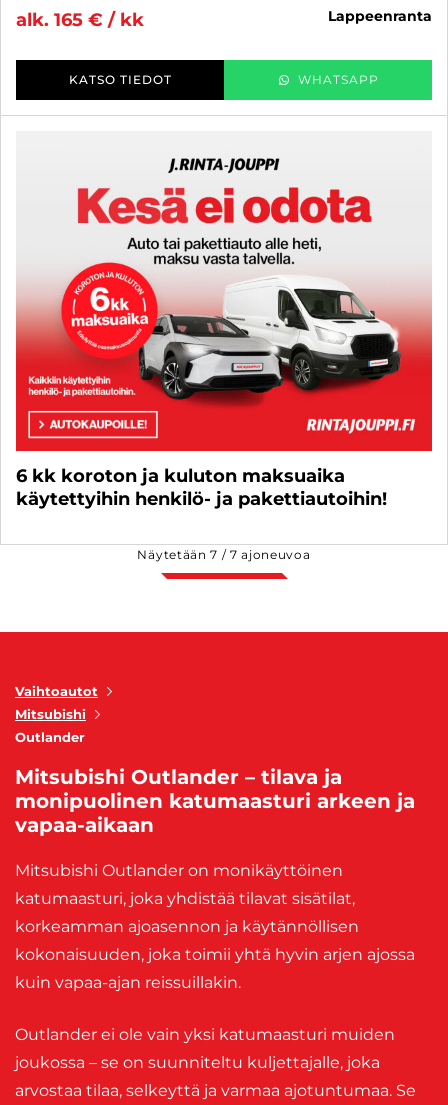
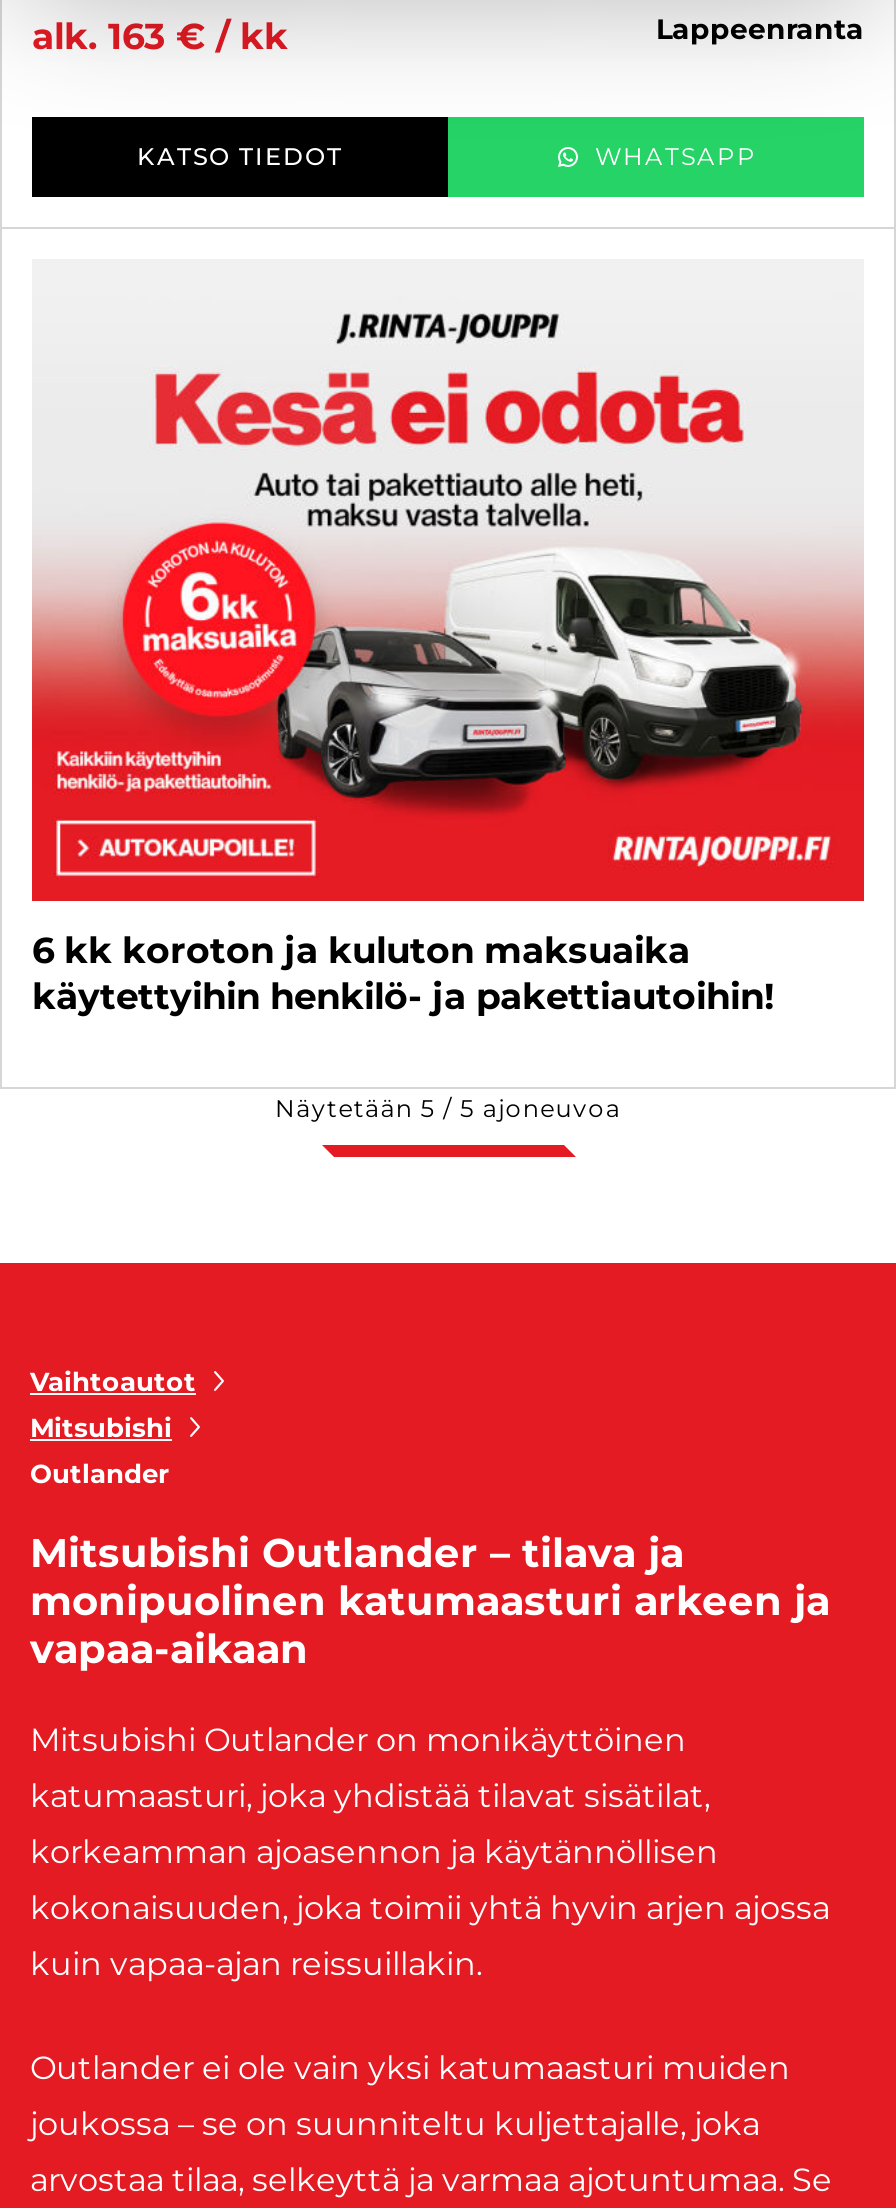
[16,9,144,31] alk. 165 € / kk -> [32,16,288,60] alk. 163 € / kk
[137,547,310,562] Näytetään 7 / 7 ajoneuvoa -> [275,1092,621,1122] Näytetään 5 / 5 ajoneuvoa

